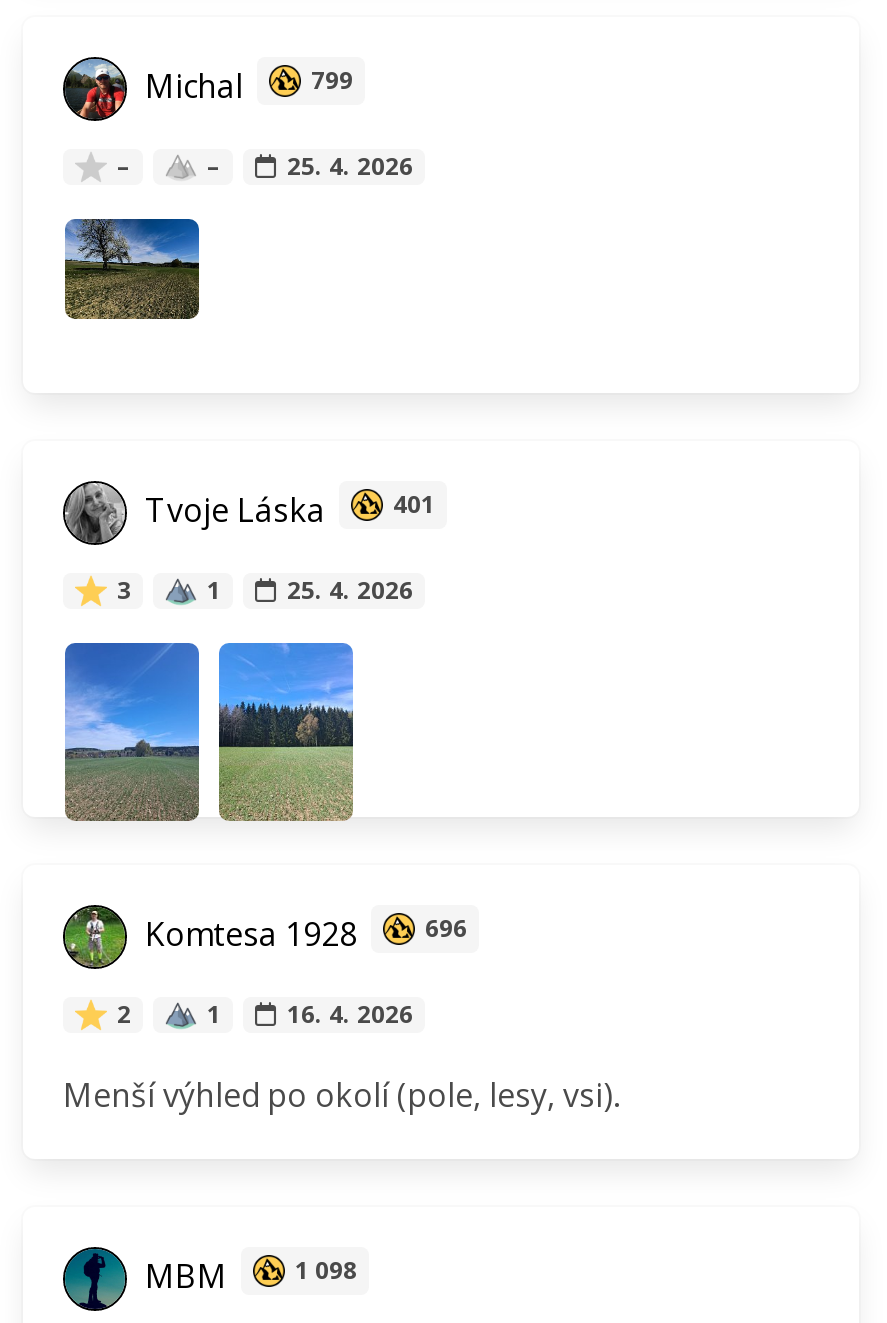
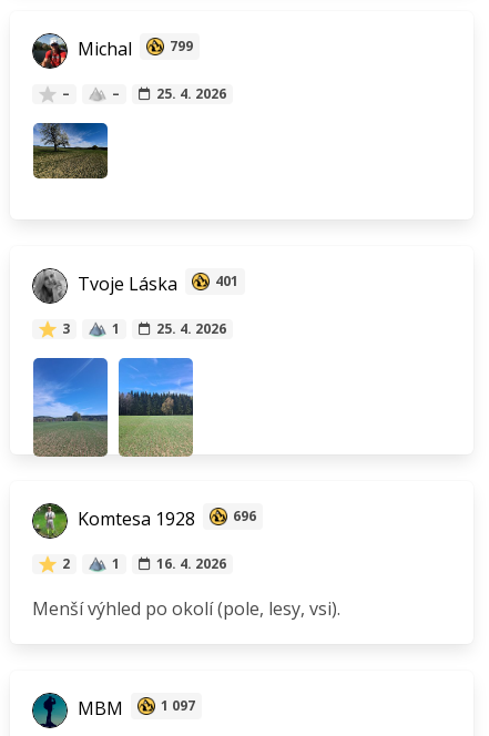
[137,1253,357,1297] MBM 1 098 -> [73,696,195,721] MBM 1 097

